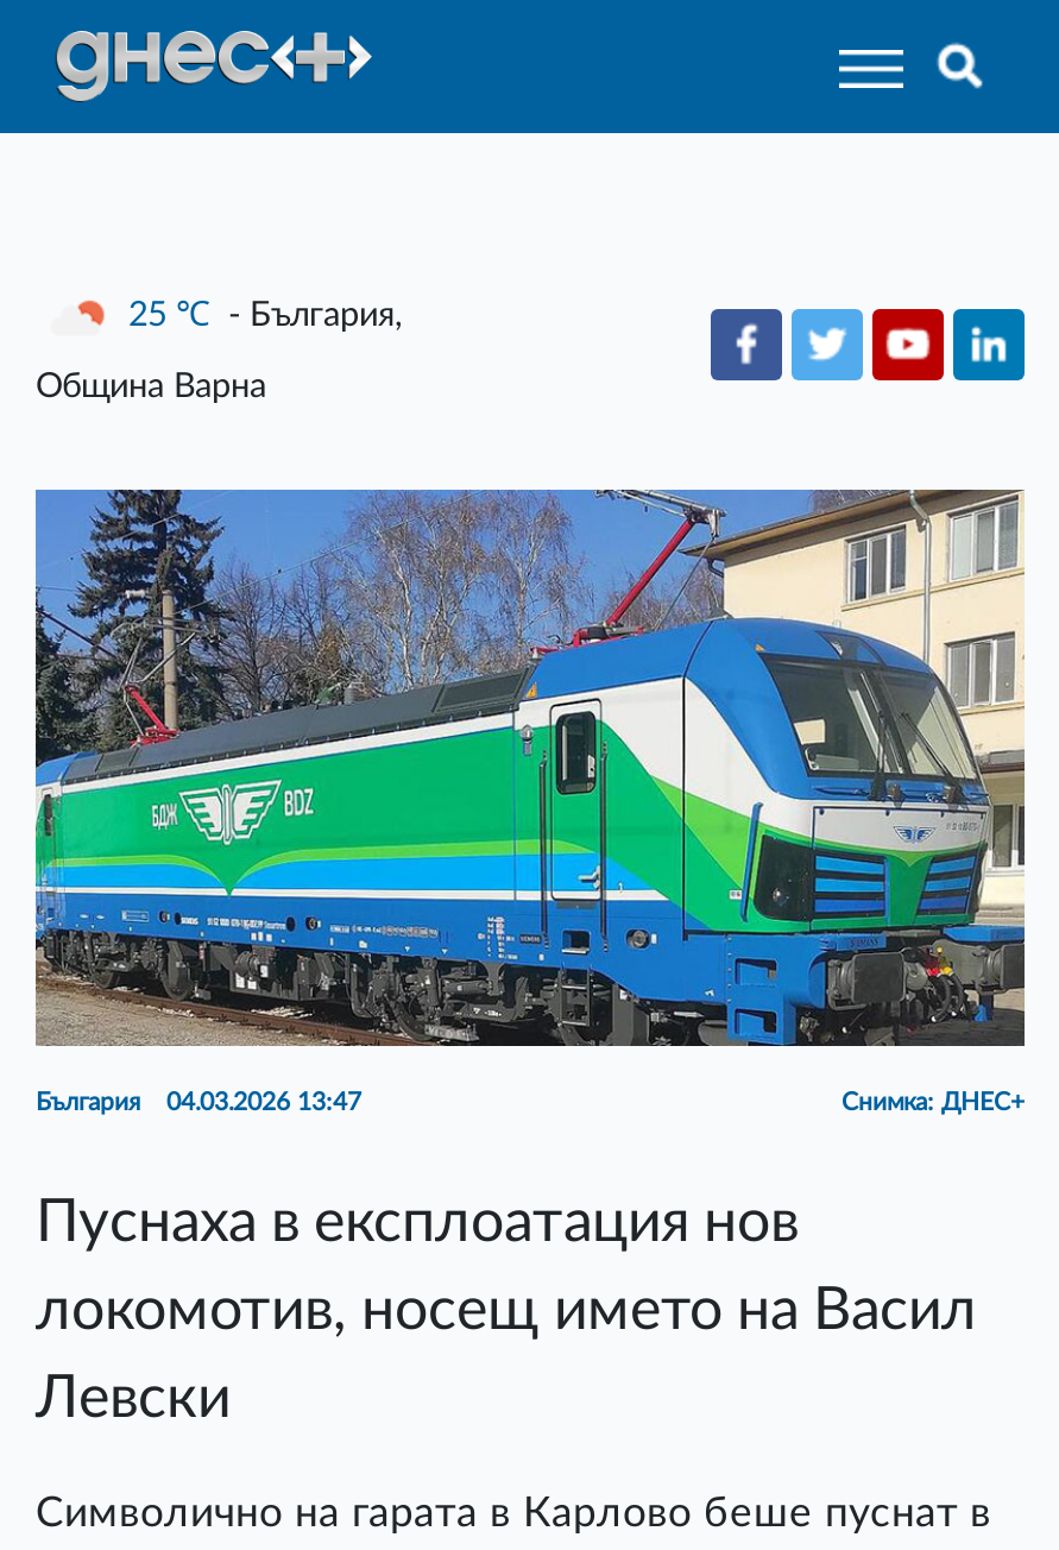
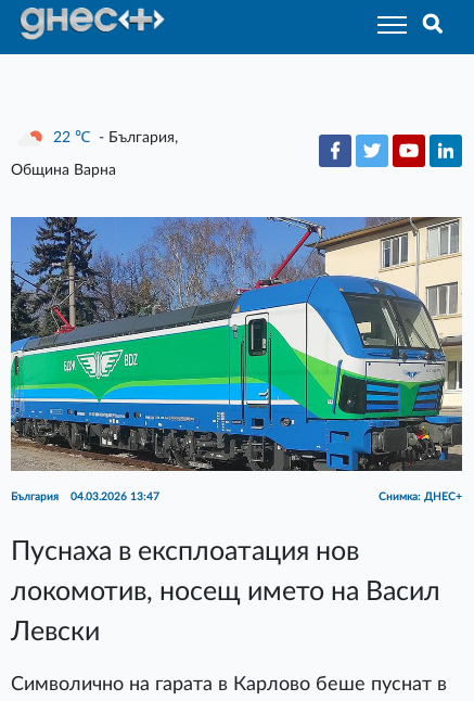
[128,297,402,333] 25 ℃ - България, -> [53,129,178,146] 22 ℃ - България,

